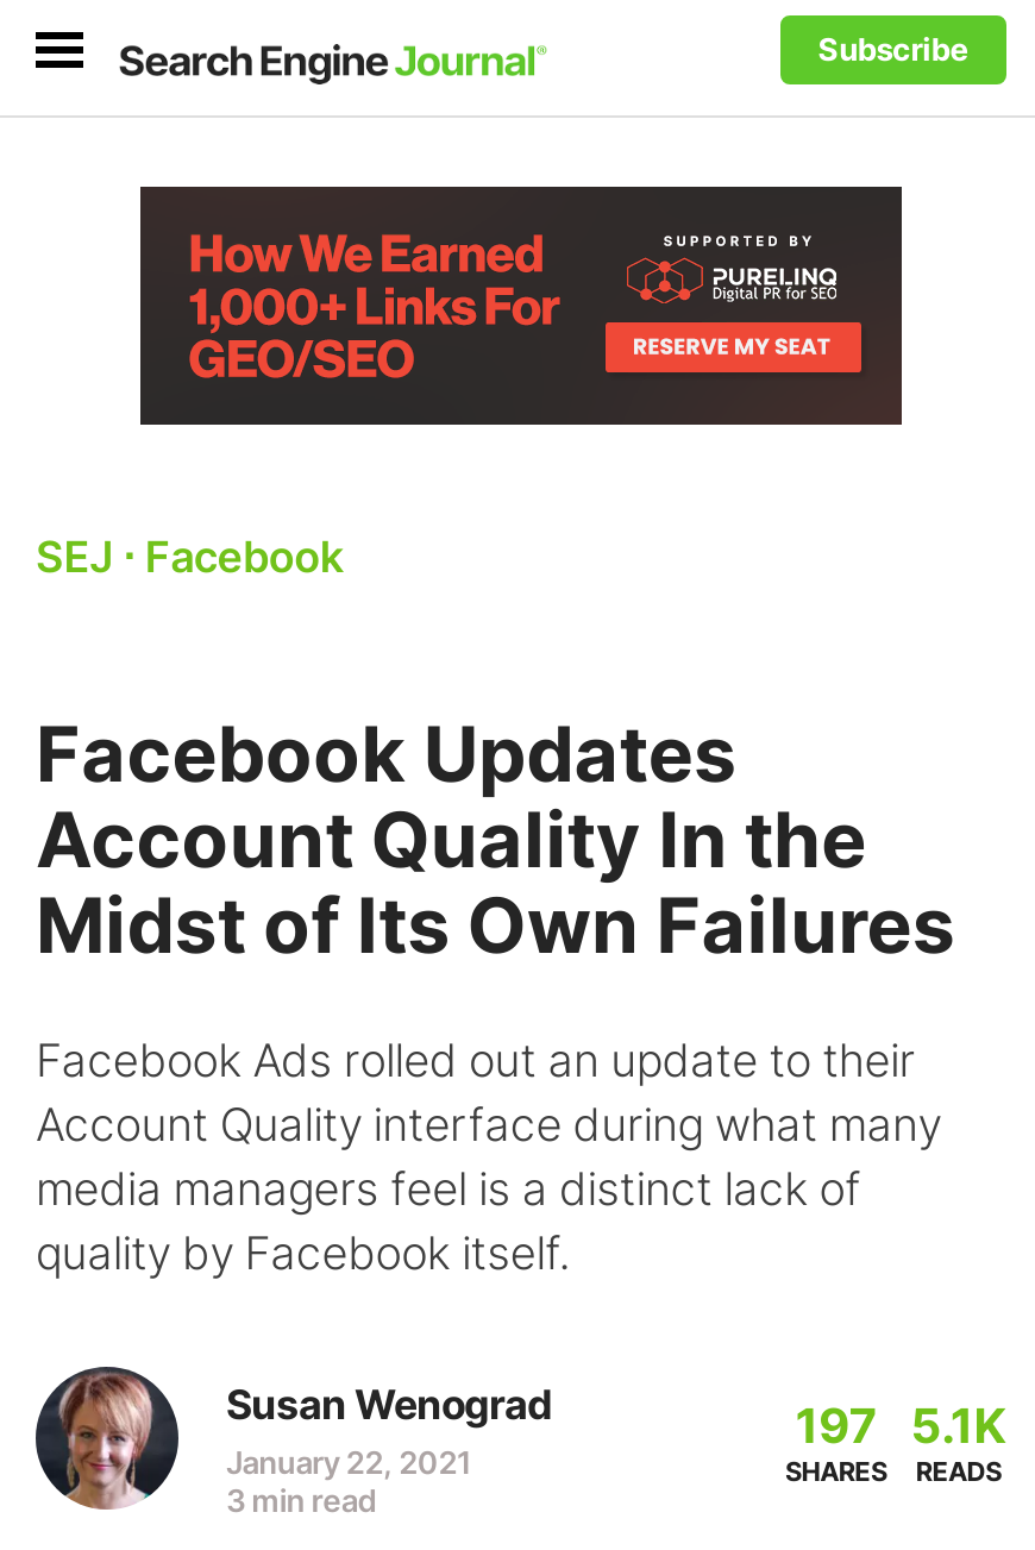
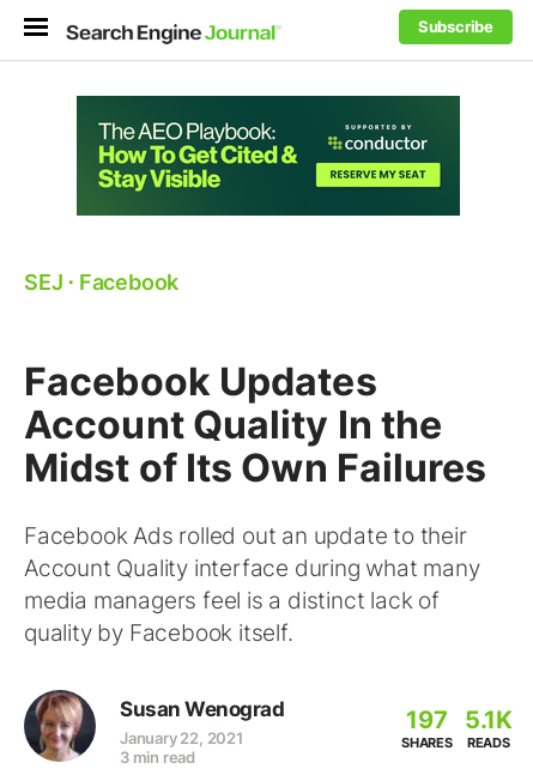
[140,187,902,425] [image] -> [77,96,460,216] [image]

